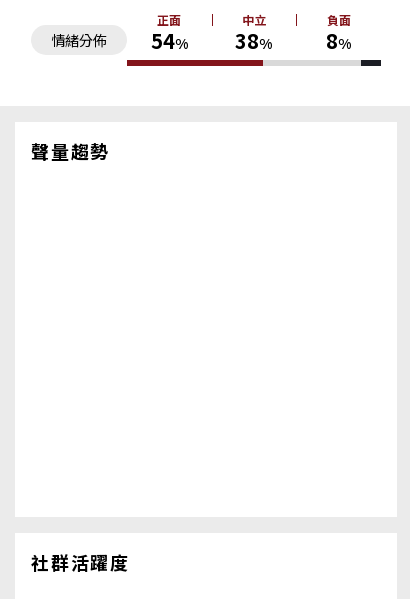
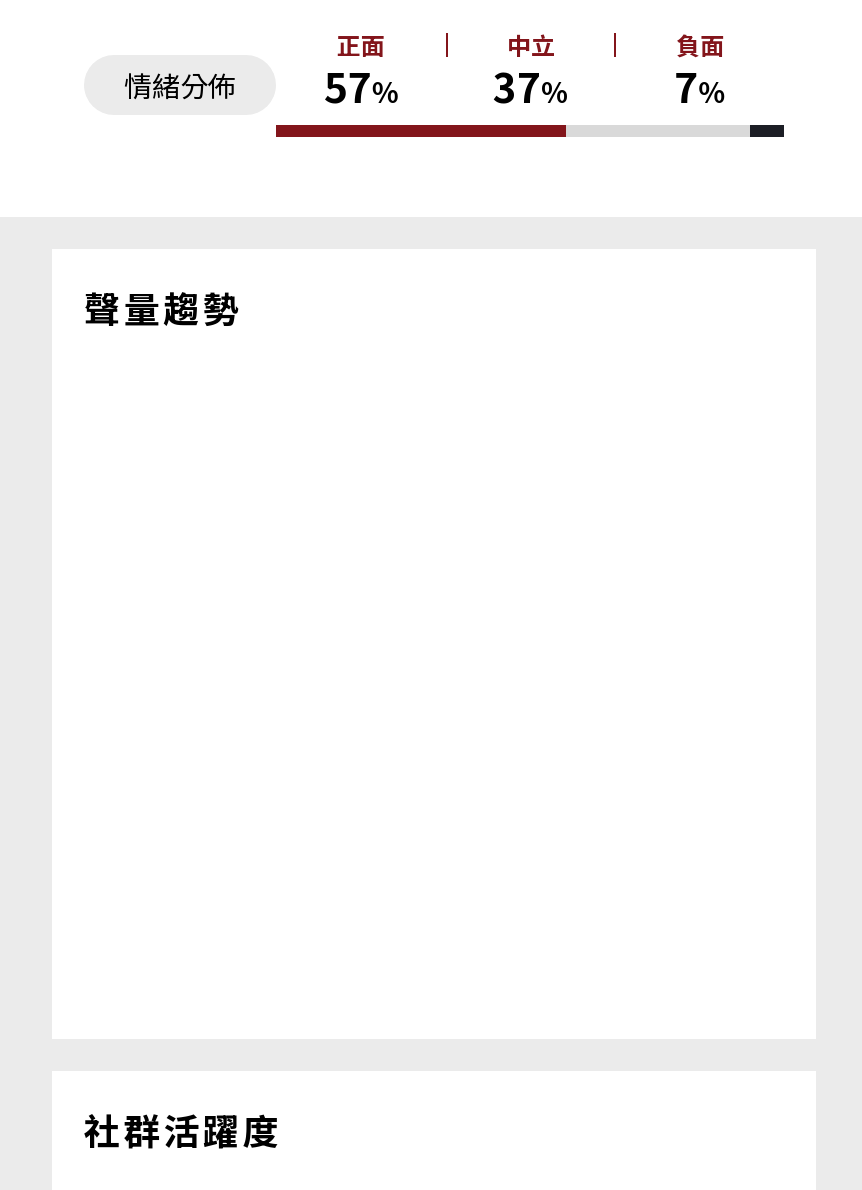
[151,26,188,55] 54% -> [324,57,398,115] 57%
[235,26,272,55] 38% -> [493,57,567,115] 37%
[326,26,351,55] 8% -> [674,57,724,115] 7%

